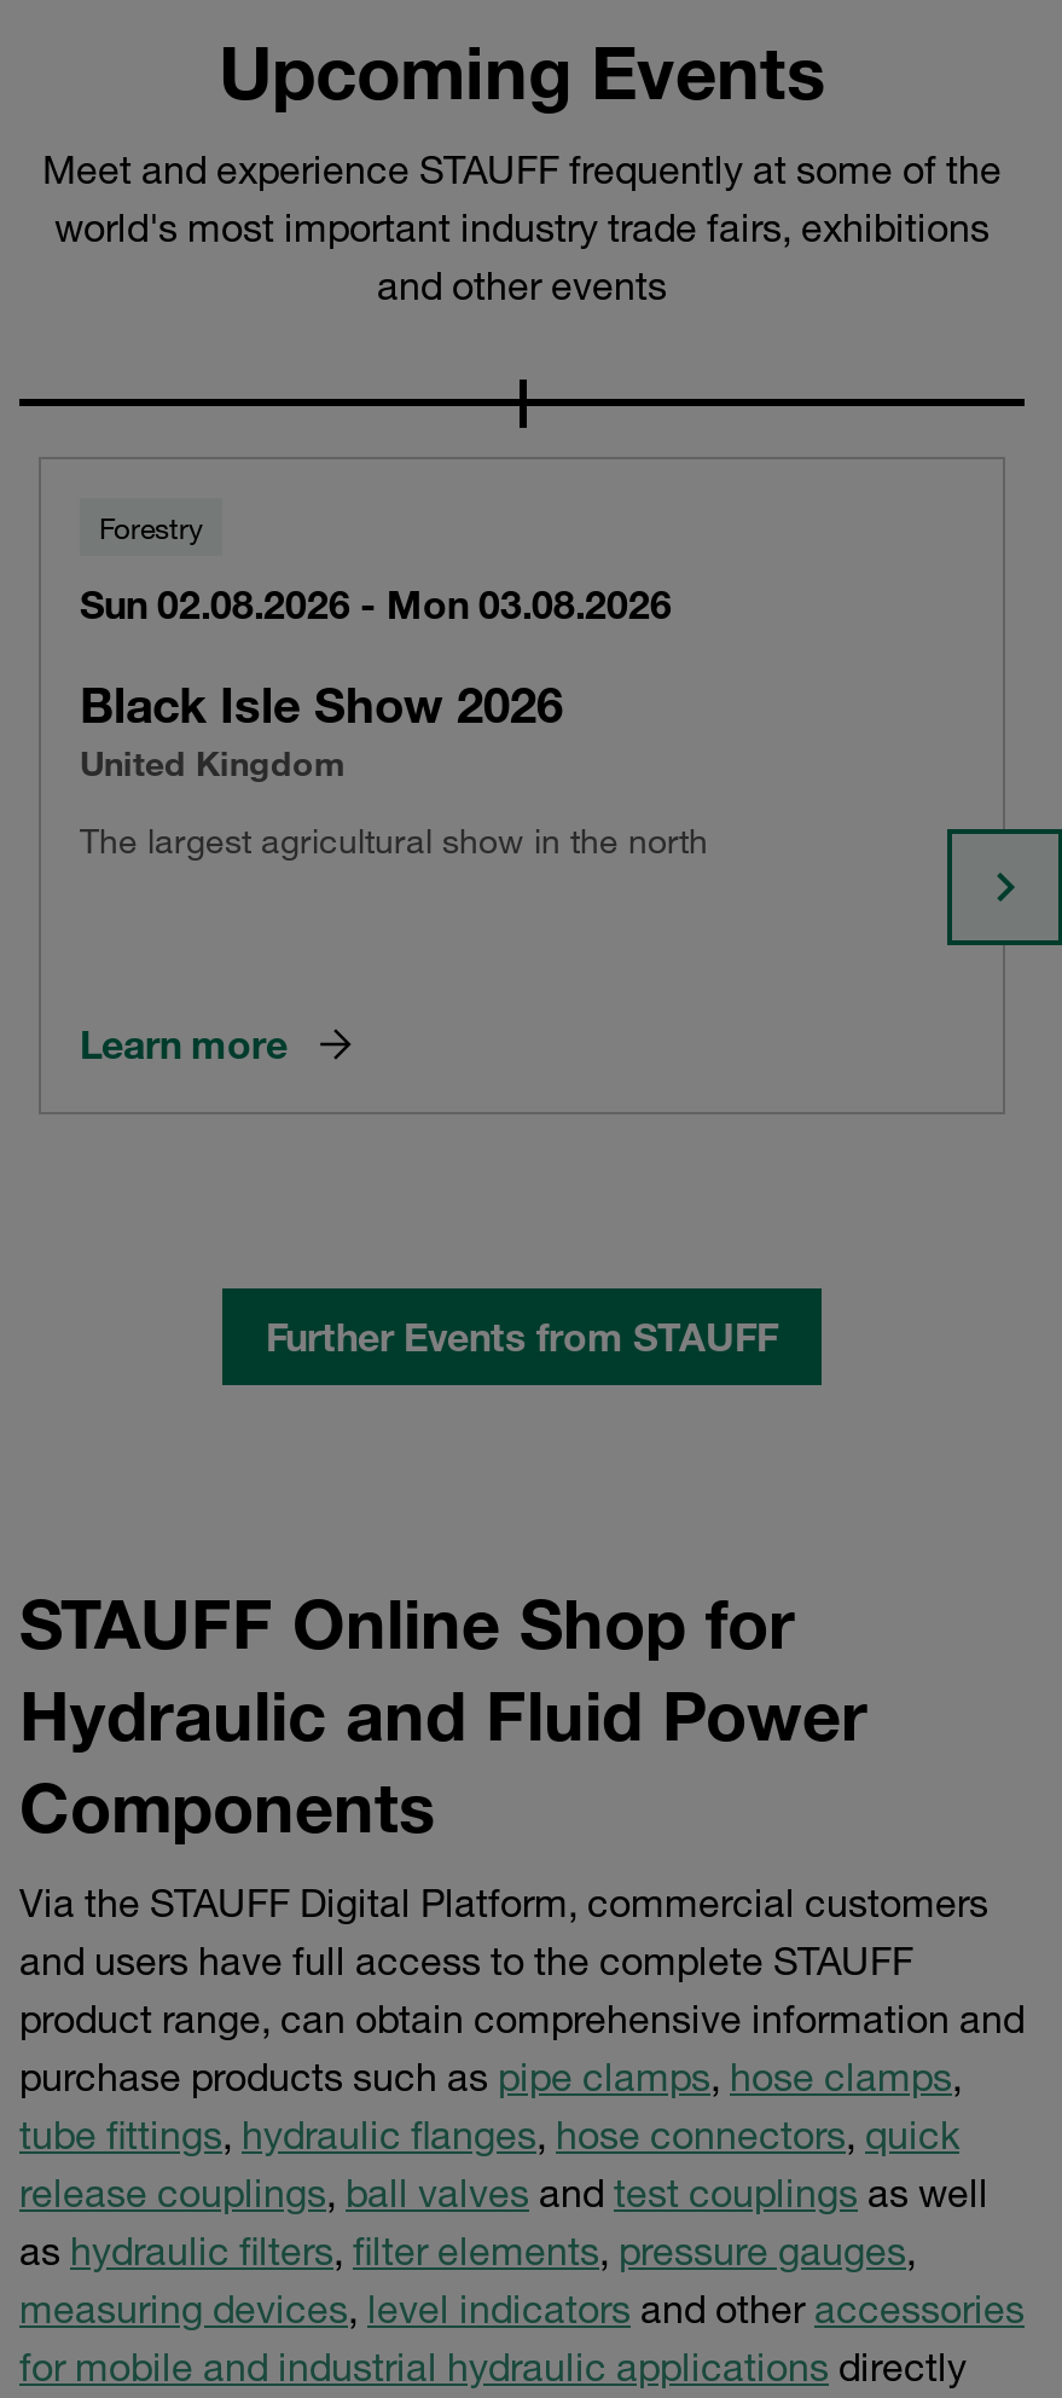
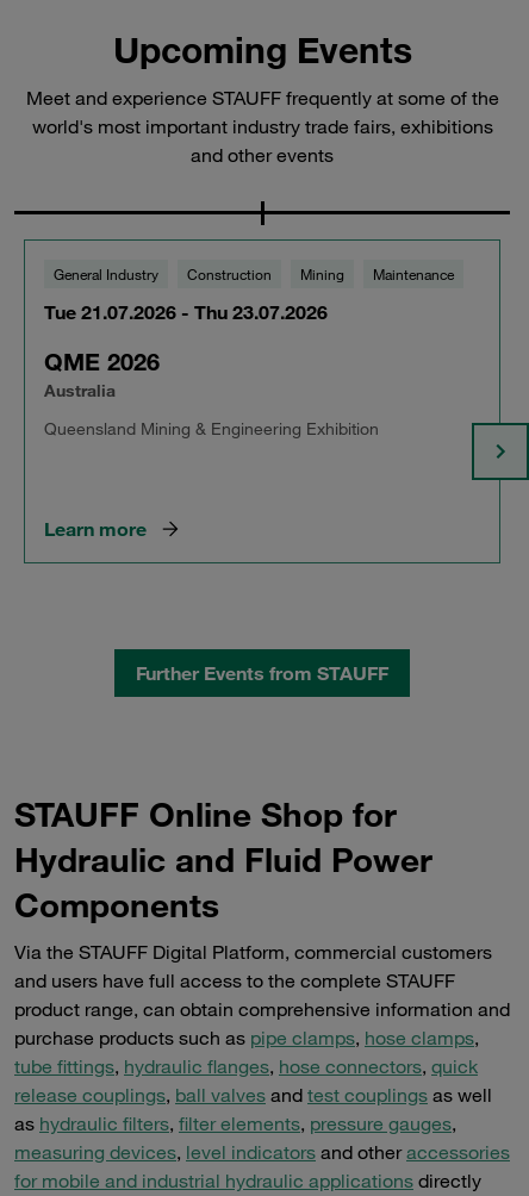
[99,508,203,546] Forestry -> [54,264,454,284] General Industry | Construction | Mining | Maintenance
[80,580,672,629] Sun 02.08.2026 - Mon 03.08.2026 -> [44,300,328,324] Tue 21.07.2026 - Thu 23.07.2026
[80,674,563,786] Black Isle Show 2026 | United Kingdom -> [44,347,160,401] QME 2026 | Australia
[80,819,708,863] The largest agricultural show in the north -> [44,418,379,440] Queensland Mining & Engineering Exhibition

